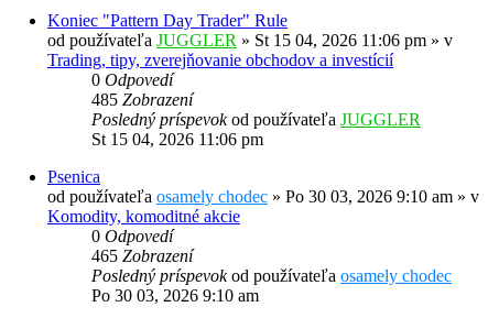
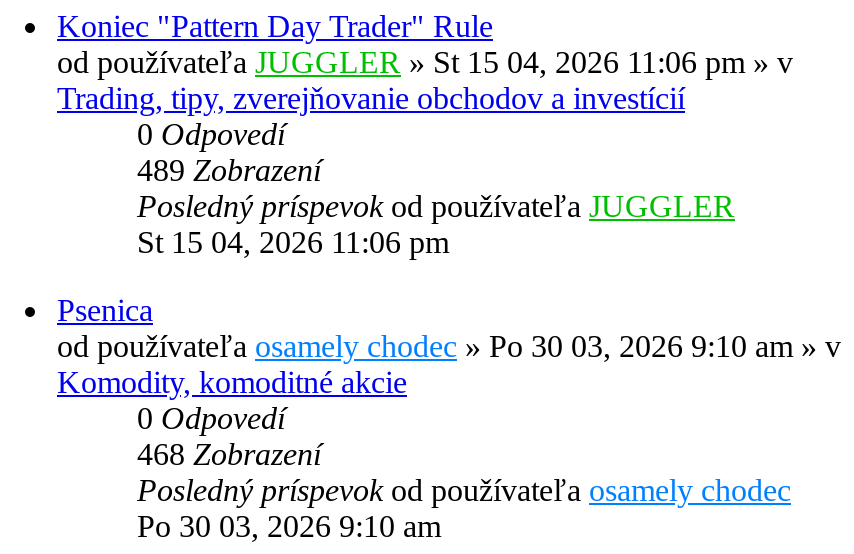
[91,91,193,109] 485 Zobrazení -> [137,154,321,188] 489 Zobrazení
[91,247,193,266] 465 Zobrazení -> [137,438,321,472] 468 Zobrazení

